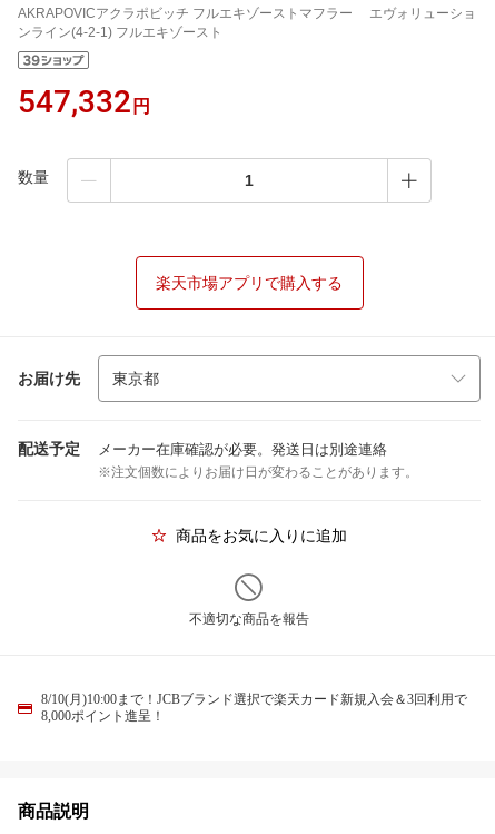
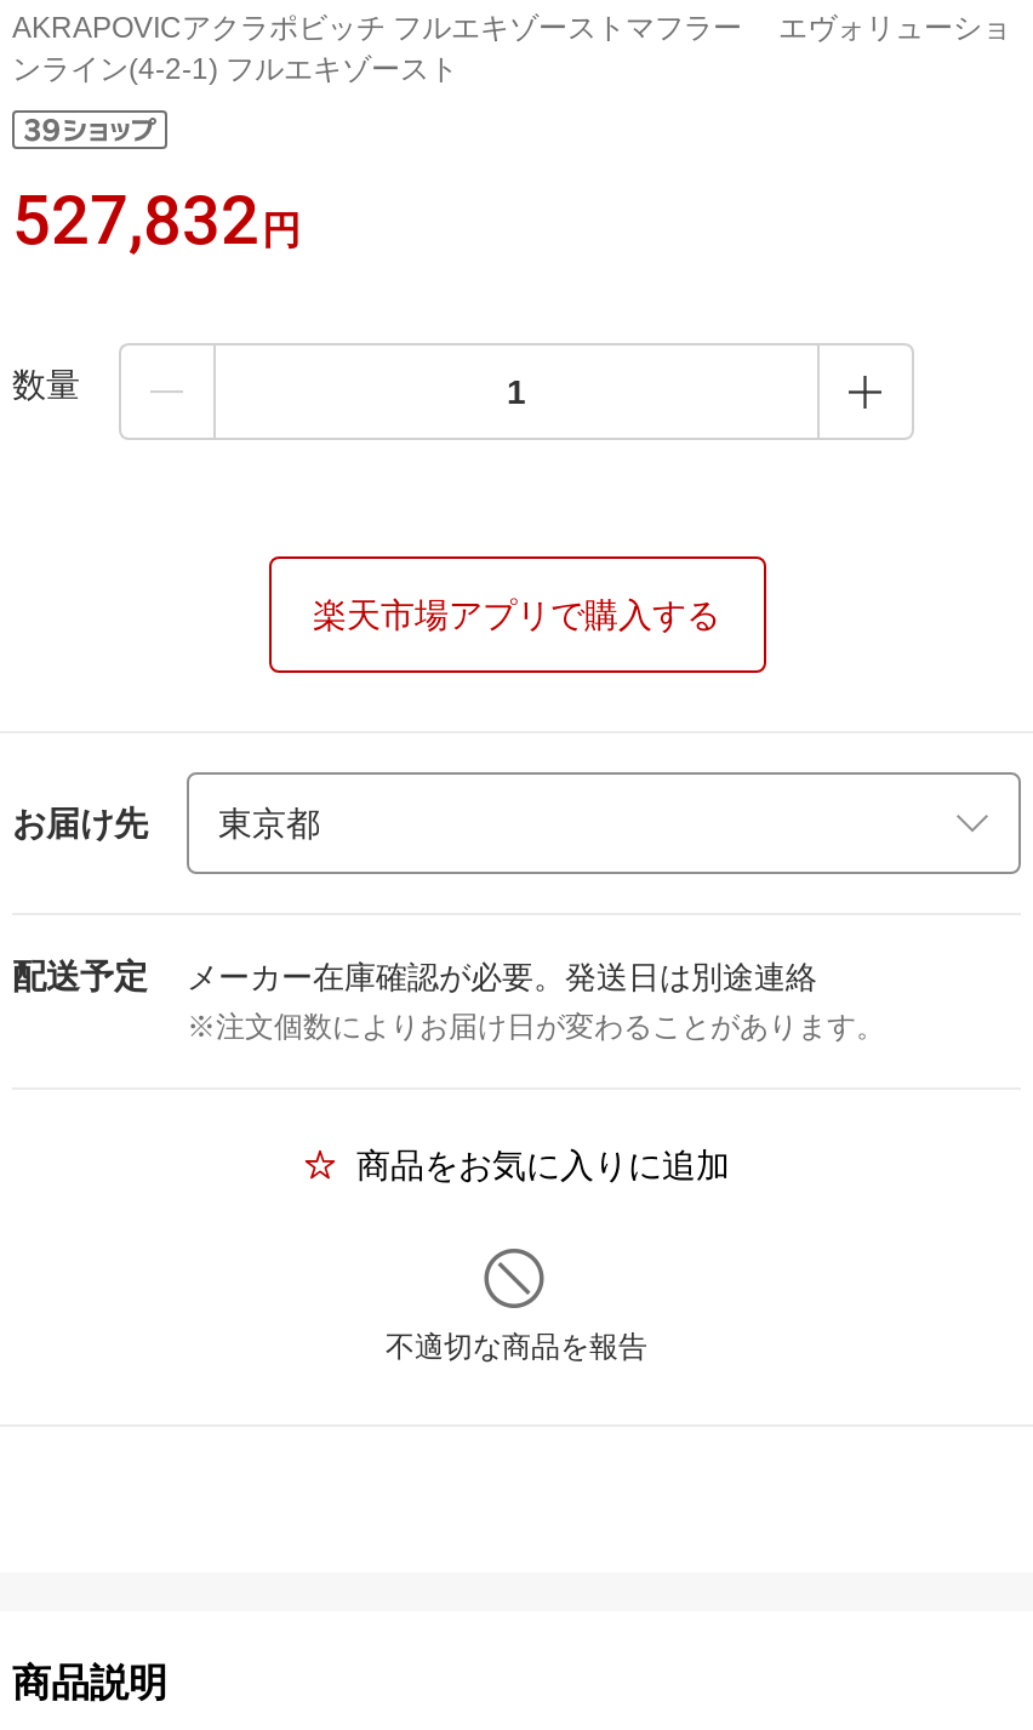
[18,84,150,120] 547,332円 -> [12,181,301,261] 527,832円
[41,691,467,724] 8/10(月)10:00まで！JCBブランド選択で楽天カード新規入会＆3回利用で | 8,000ポイント進呈！ -> none

